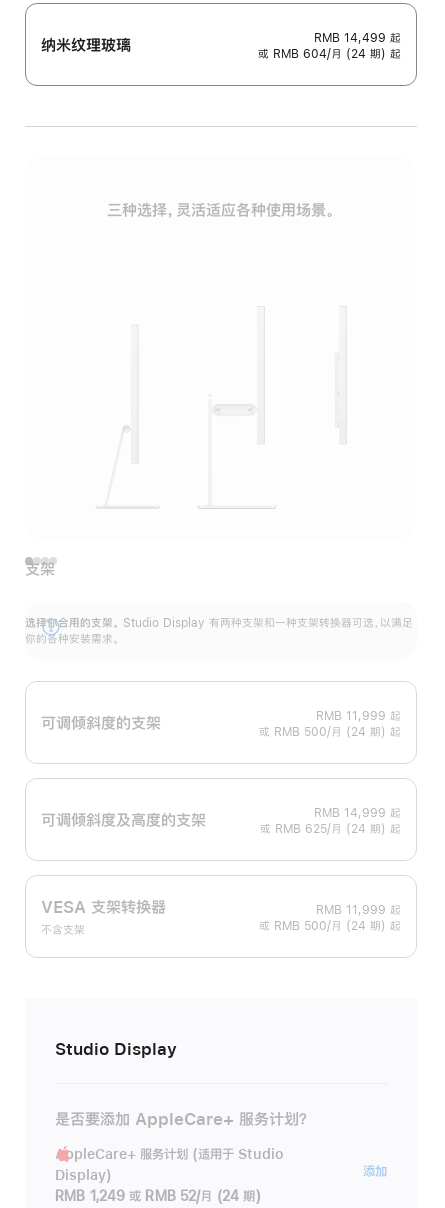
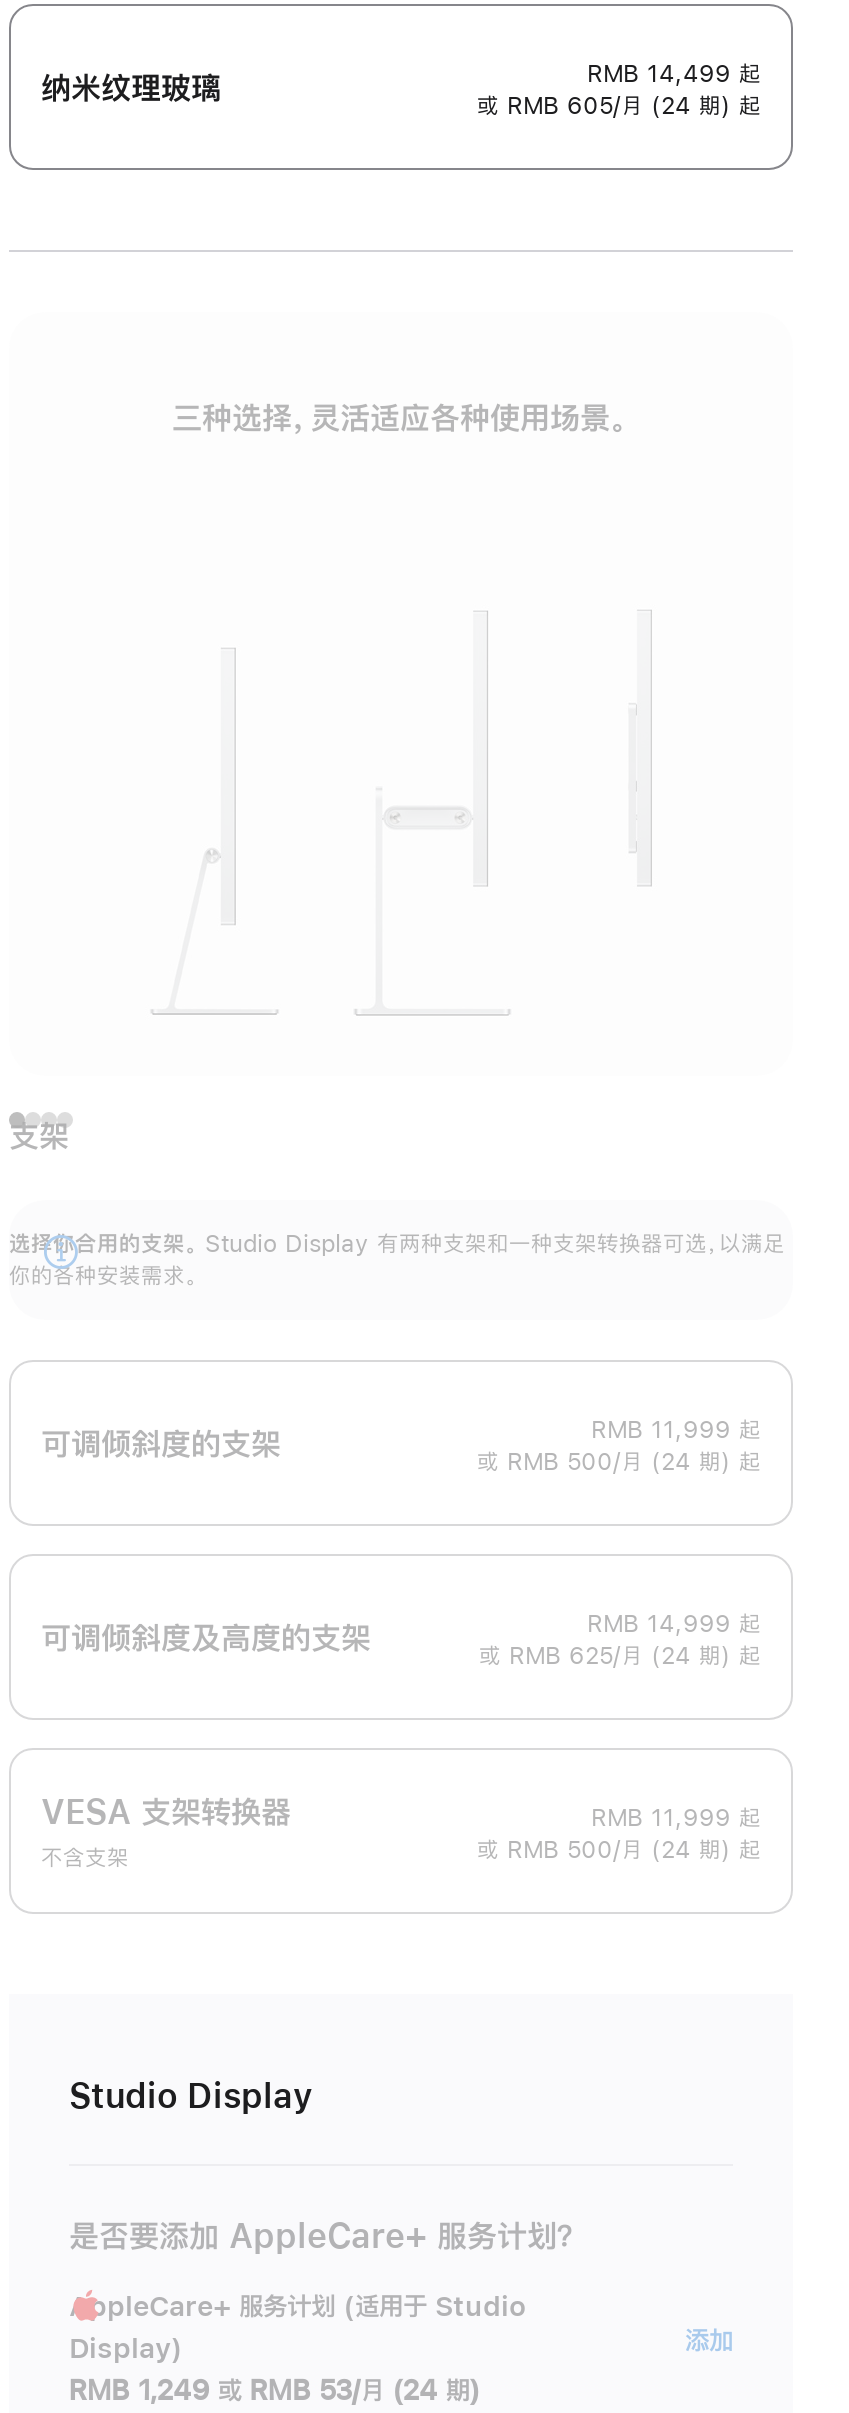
[258,48,401,60] 或 RMB 604/月 (24 期) 起 -> [477,94,761,118] 或 RMB 605/月 (24 期) 起
[55,1189,261,1203] RMB 1,249 或 RMB 52/月 (24 期) -> [69,2377,480,2405] RMB 1,249 或 RMB 53/月 (24 期)

